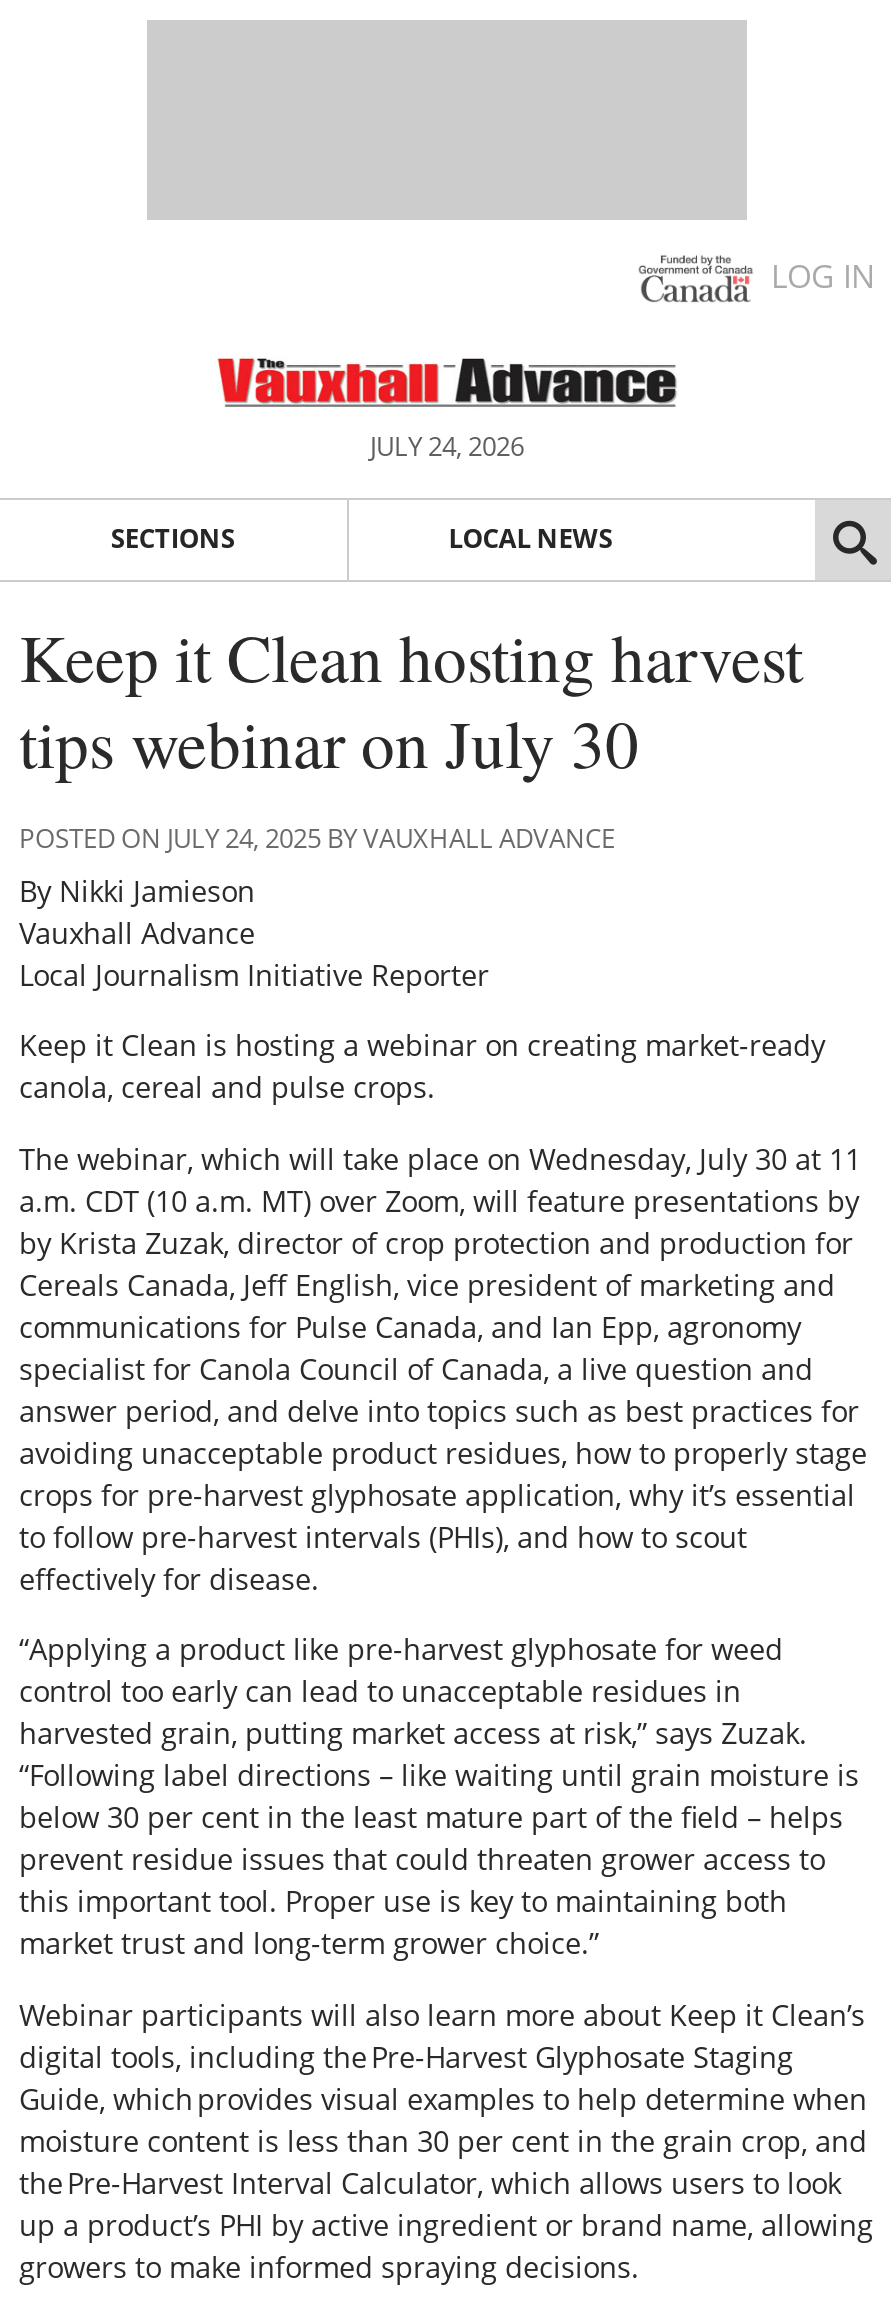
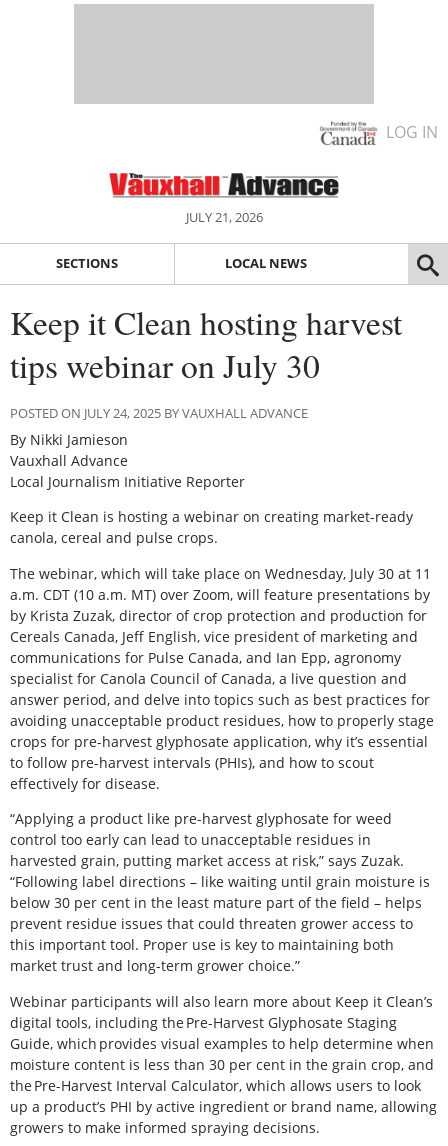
[370,428,524,464] JULY 24, 2026 -> [185,208,262,226] JULY 21, 2026

